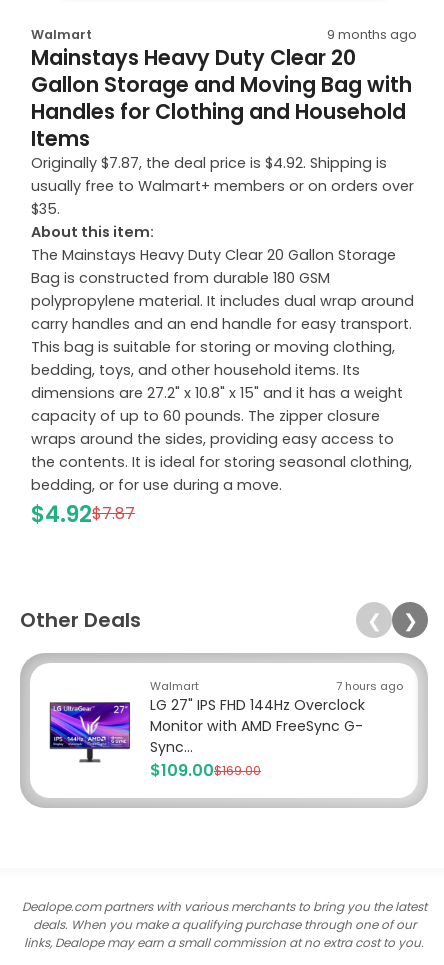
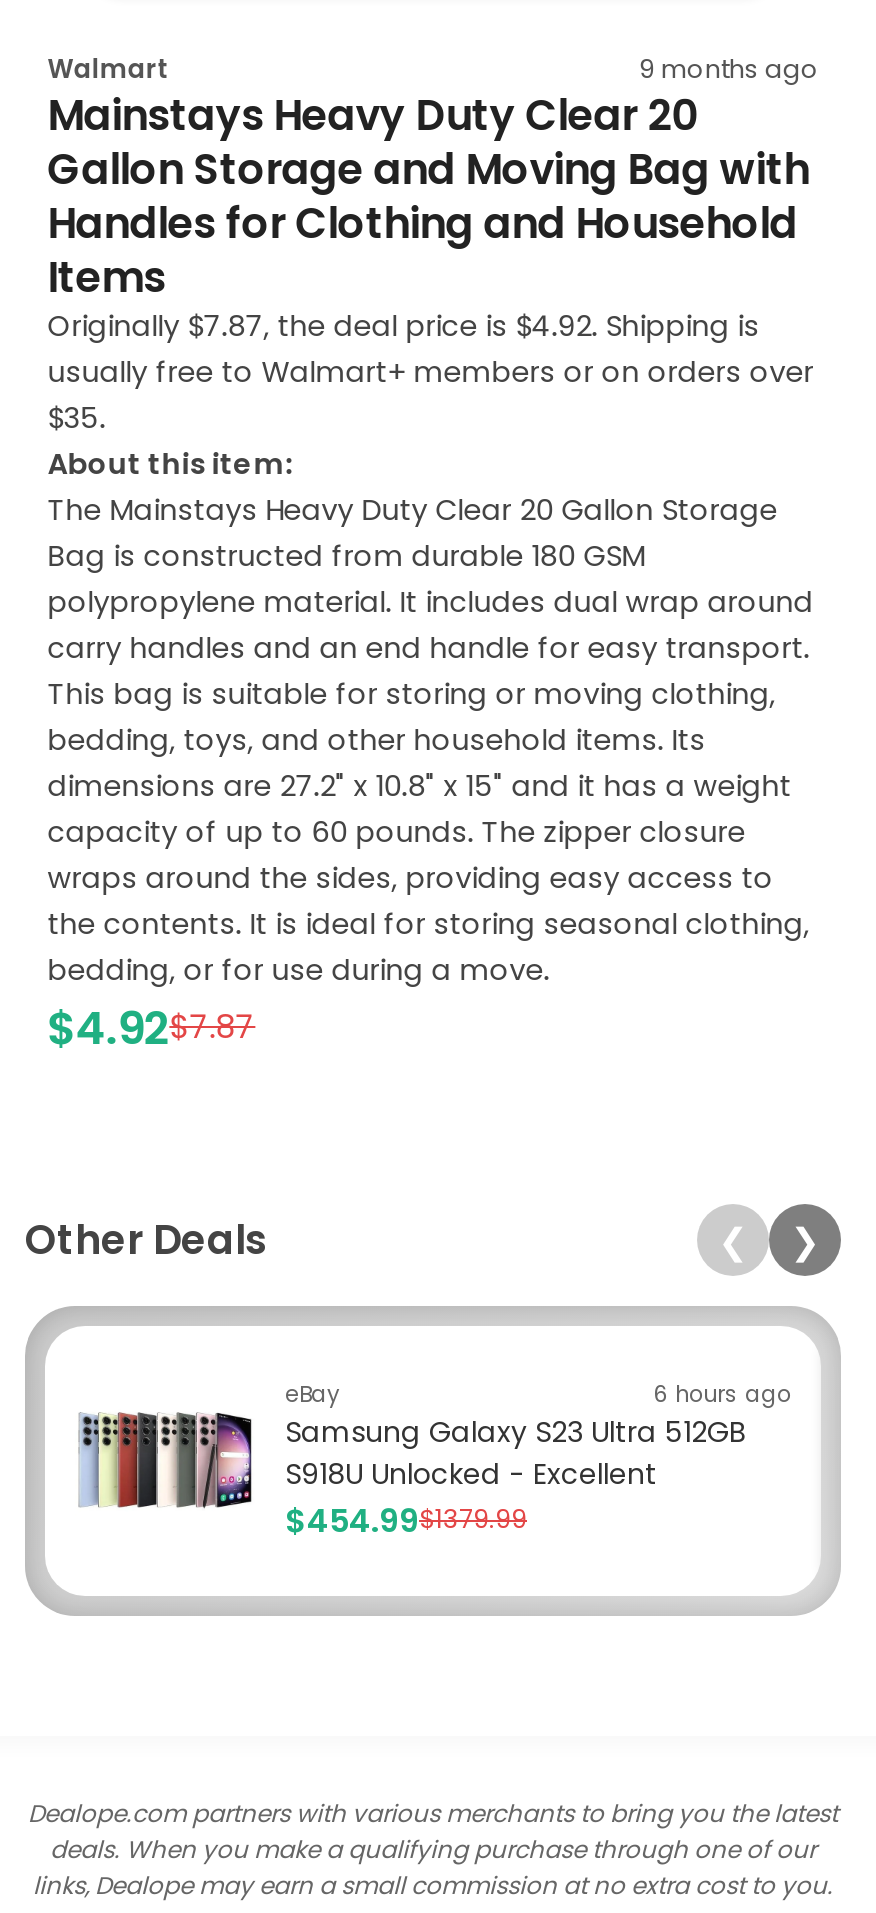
[47,678,403,782] [image] | Walmart | 7 hours ago | LG 27" IPS FHD 144Hz Overclock | Monitor with AMD FreeSync G- | Sync... | $109.00$169.00 -> [77,1377,791,1543] [image] | eBay | 6 hours ago | Samsung Galaxy S23 Ultra 512GB | S918U Unlocked - Excellent | $454.99$1379.99

